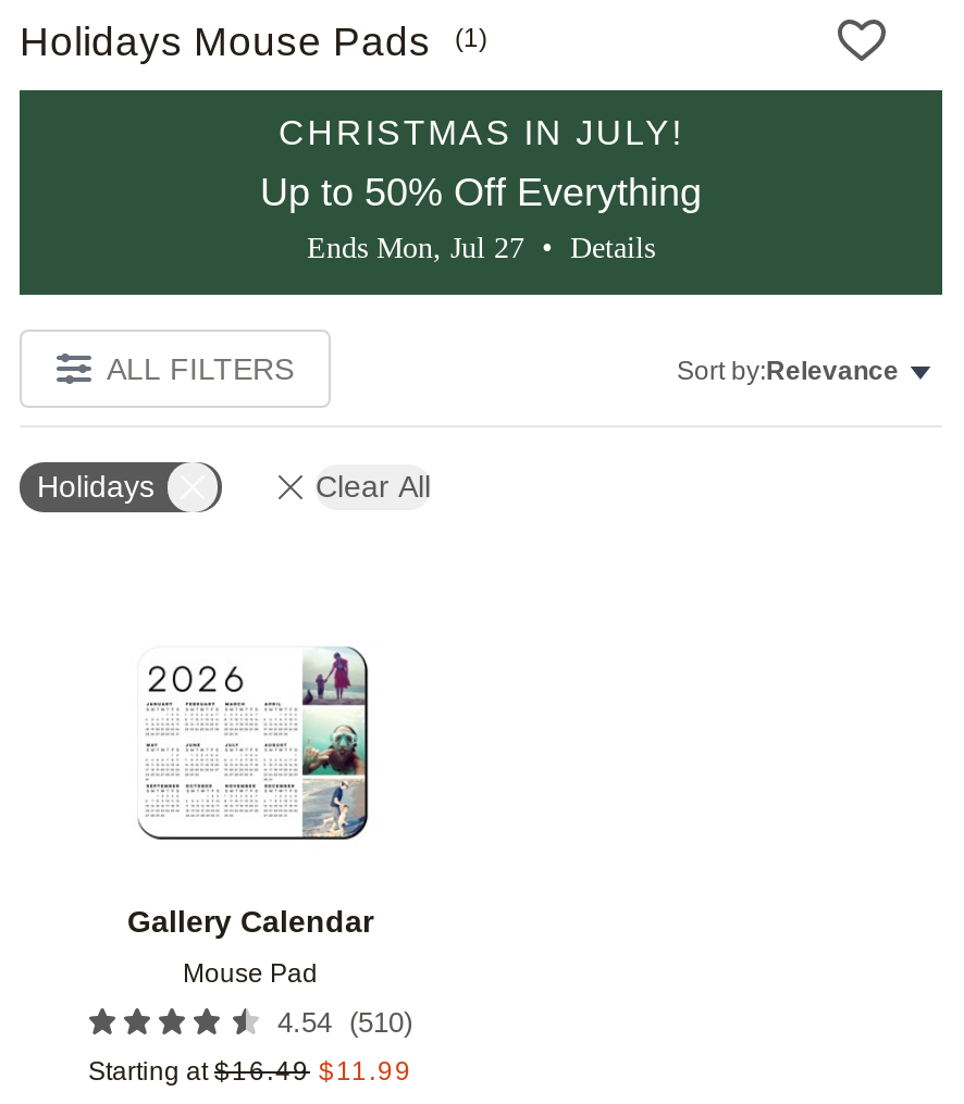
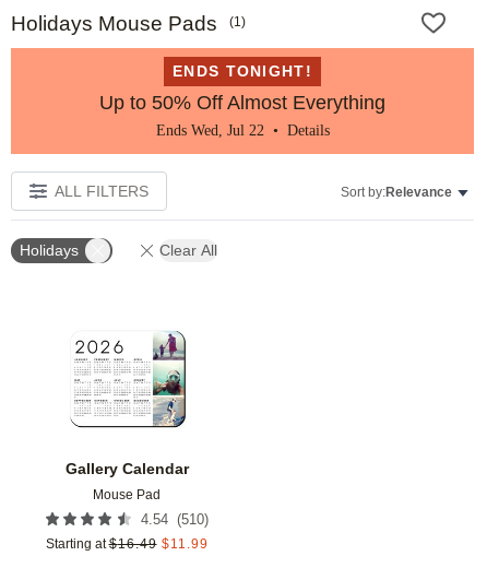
[17,88,944,297] [image] | CHRISTMAS IN JULY! | Up to 50% Off Everything | Ends Mon, Jul 27 • Details -> [10,47,475,155] [image] | ENDS TONIGHT! | Up to 50% Off Almost Everything | Ends Wed, Jul 22 • Details

